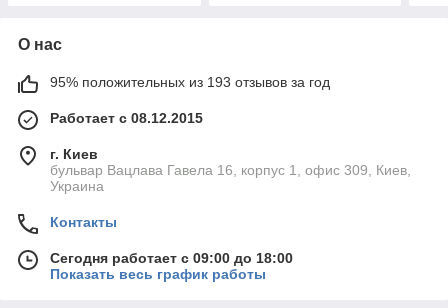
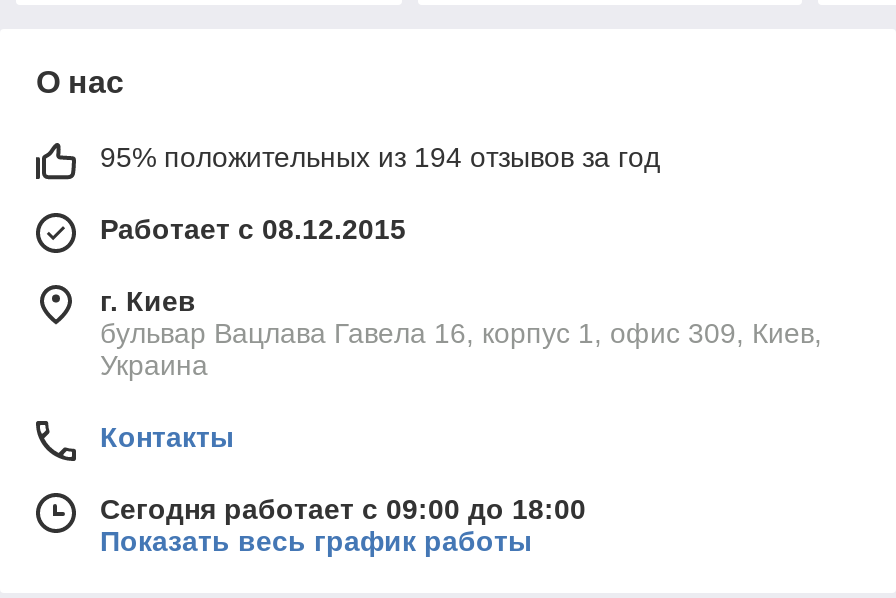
[50,74,330,90] 95% положительных из 193 отзывов за год -> [100,141,660,173] 95% положительных из 194 отзывов за год

